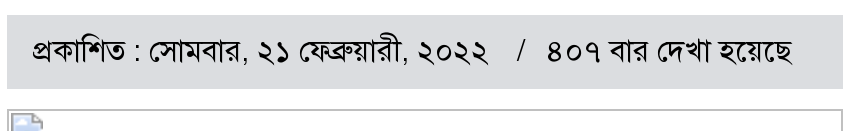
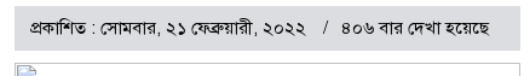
[33,32,791,68] প্রকাশিত : সোমবার, ২১ ফেব্রুয়ারী, ২০২২ ৪০৭ বার দেখা হয়েছে -> [30,16,489,38] প্রকাশিত : সোমবার, ২১ ফেব্রুয়ারী, ২০২২ ৪০৬ বার দেখা হয়েছে

